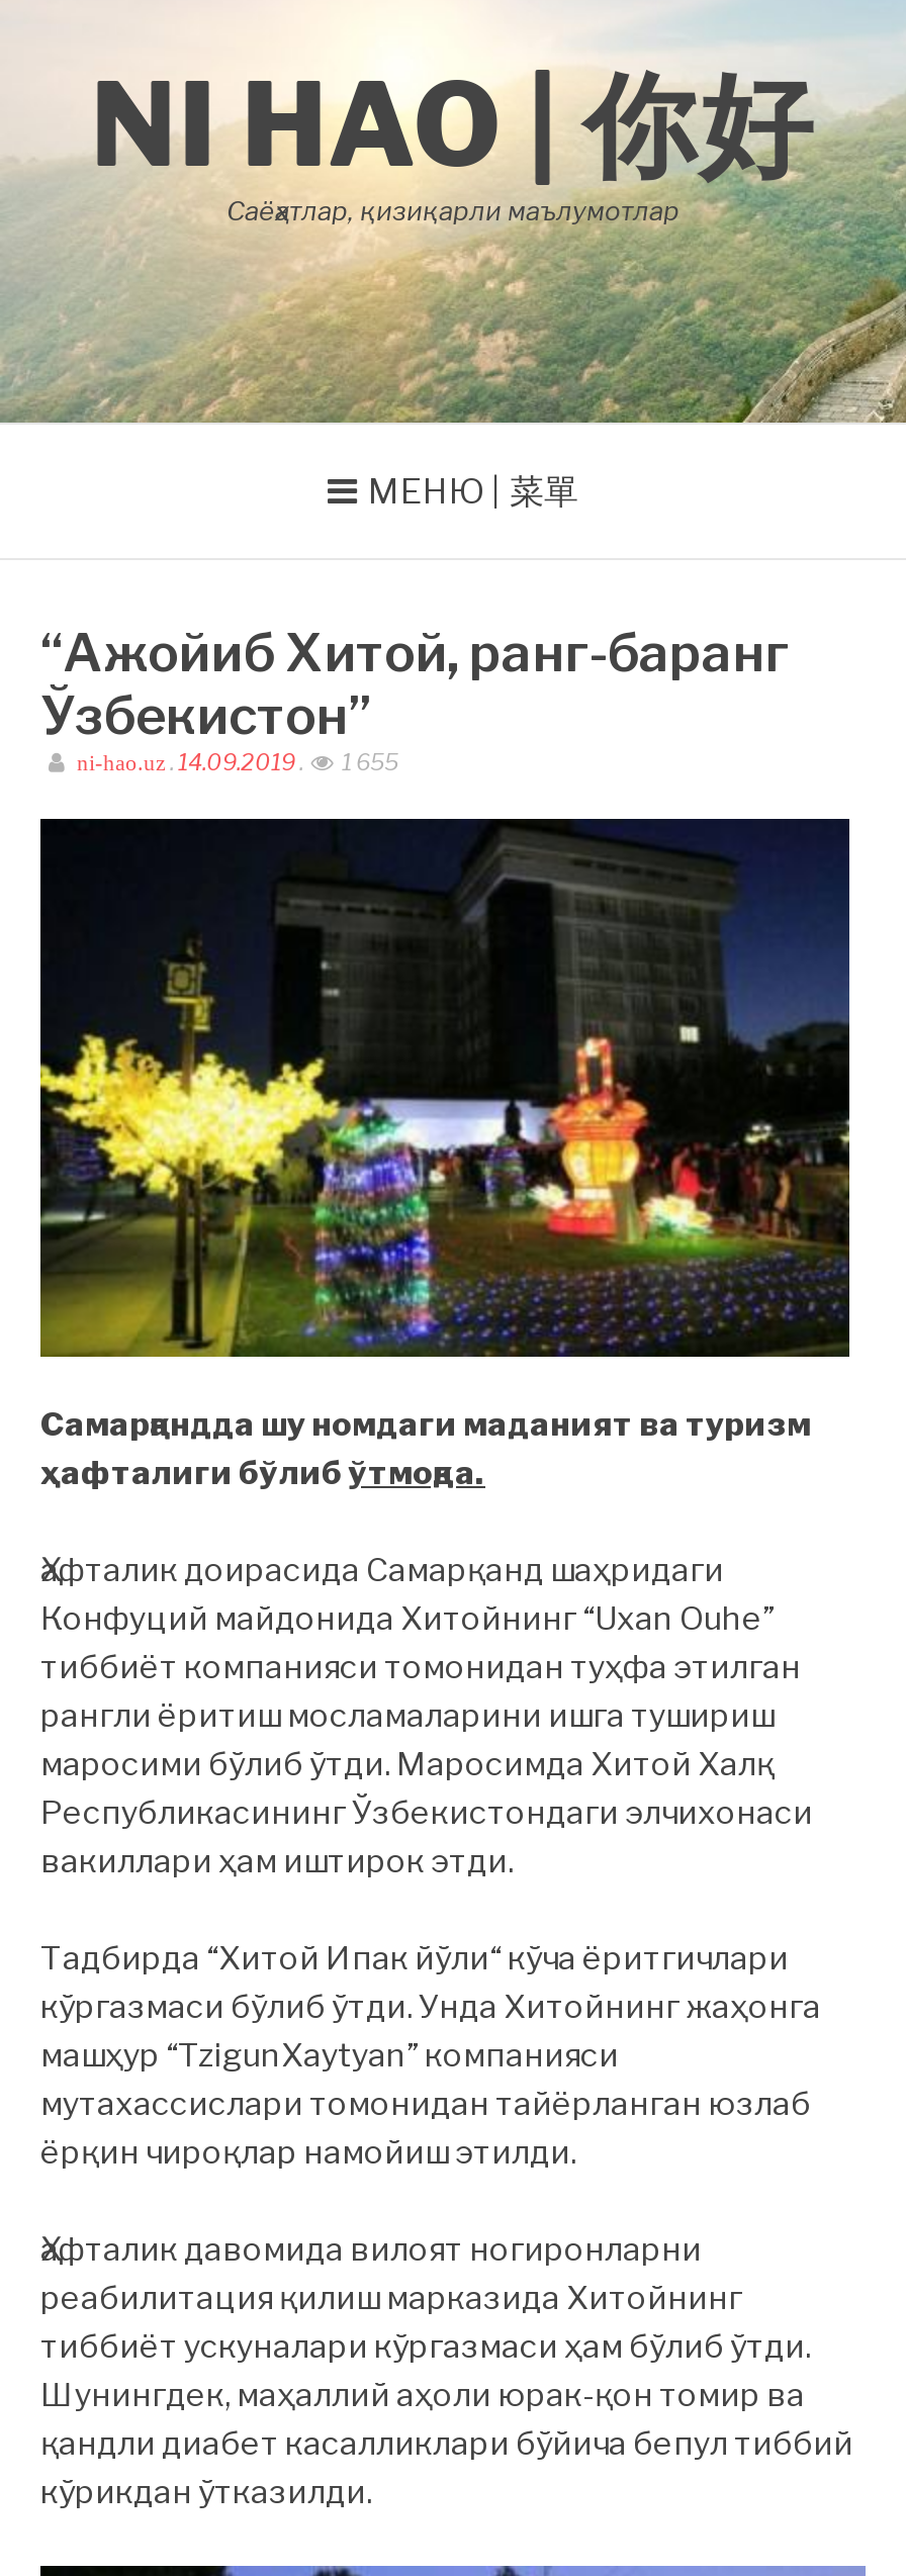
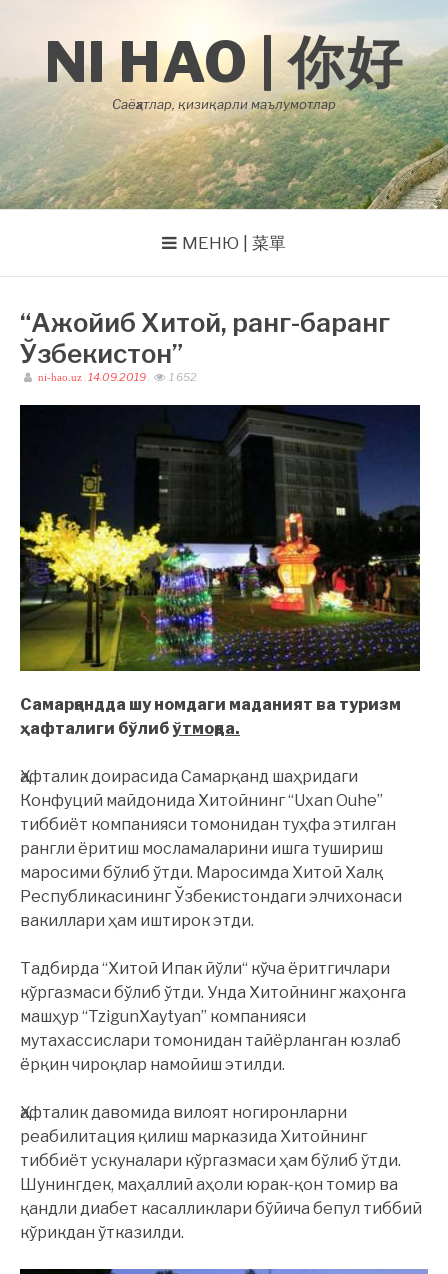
[71,748,398,776] ni-hao.uz. 14.09.2019. 1 655 -> [35,370,197,384] ni-hao.uz. 14.09.2019. 1 652

